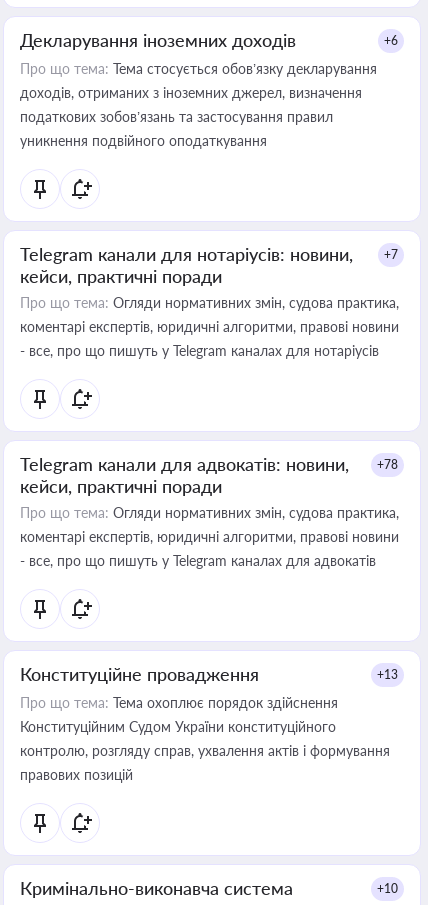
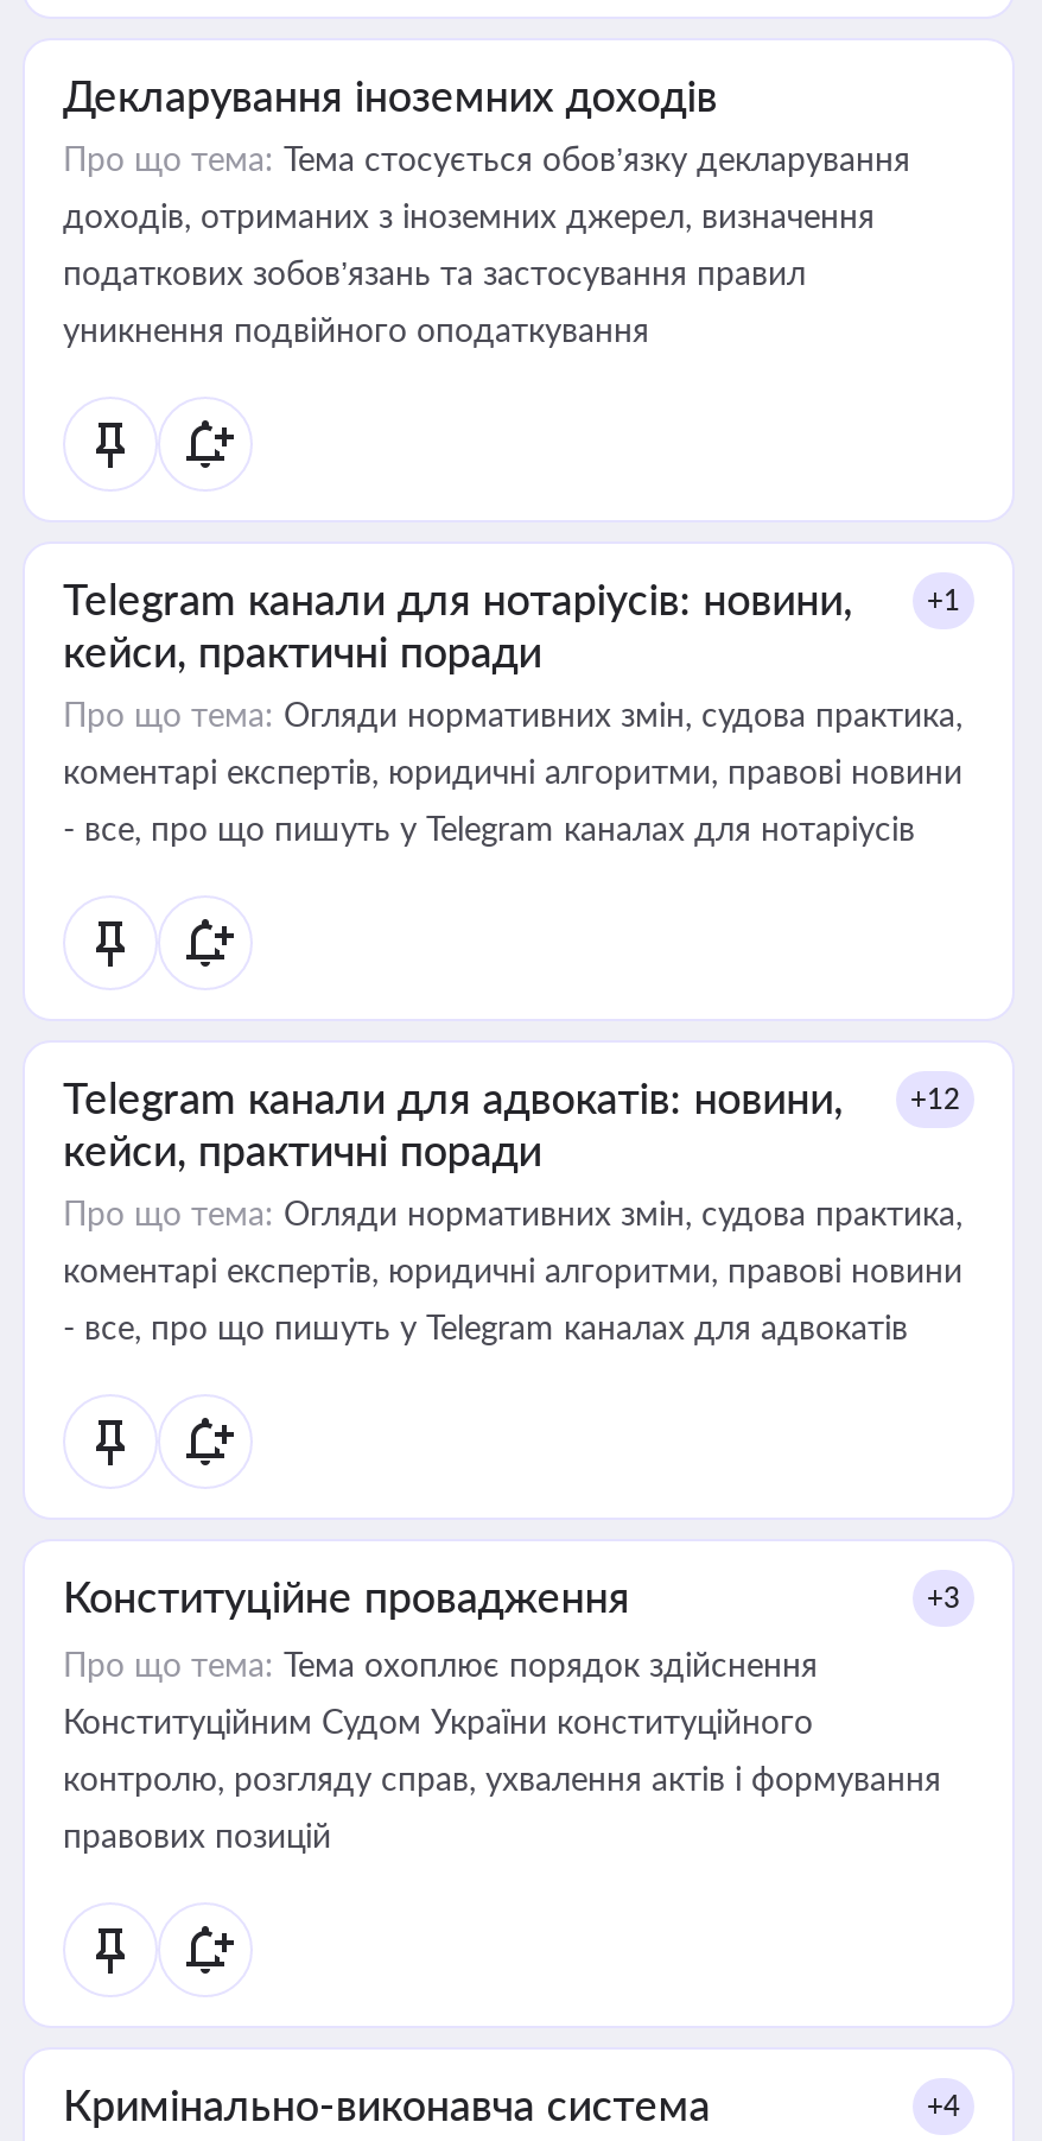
[384,33,398,48] +6 -> none
[384,247,398,262] +7 -> [927,582,960,617] +1
[20,453,398,475] Telegram канали для адвокатів: новини, +78 -> [63,1071,960,1123] Telegram канали для адвокатів: новини, +12
[377,667,398,682] +13 -> [927,1579,960,1615] +3
[377,881,398,896] +10 -> [927,2088,960,2123] +4

